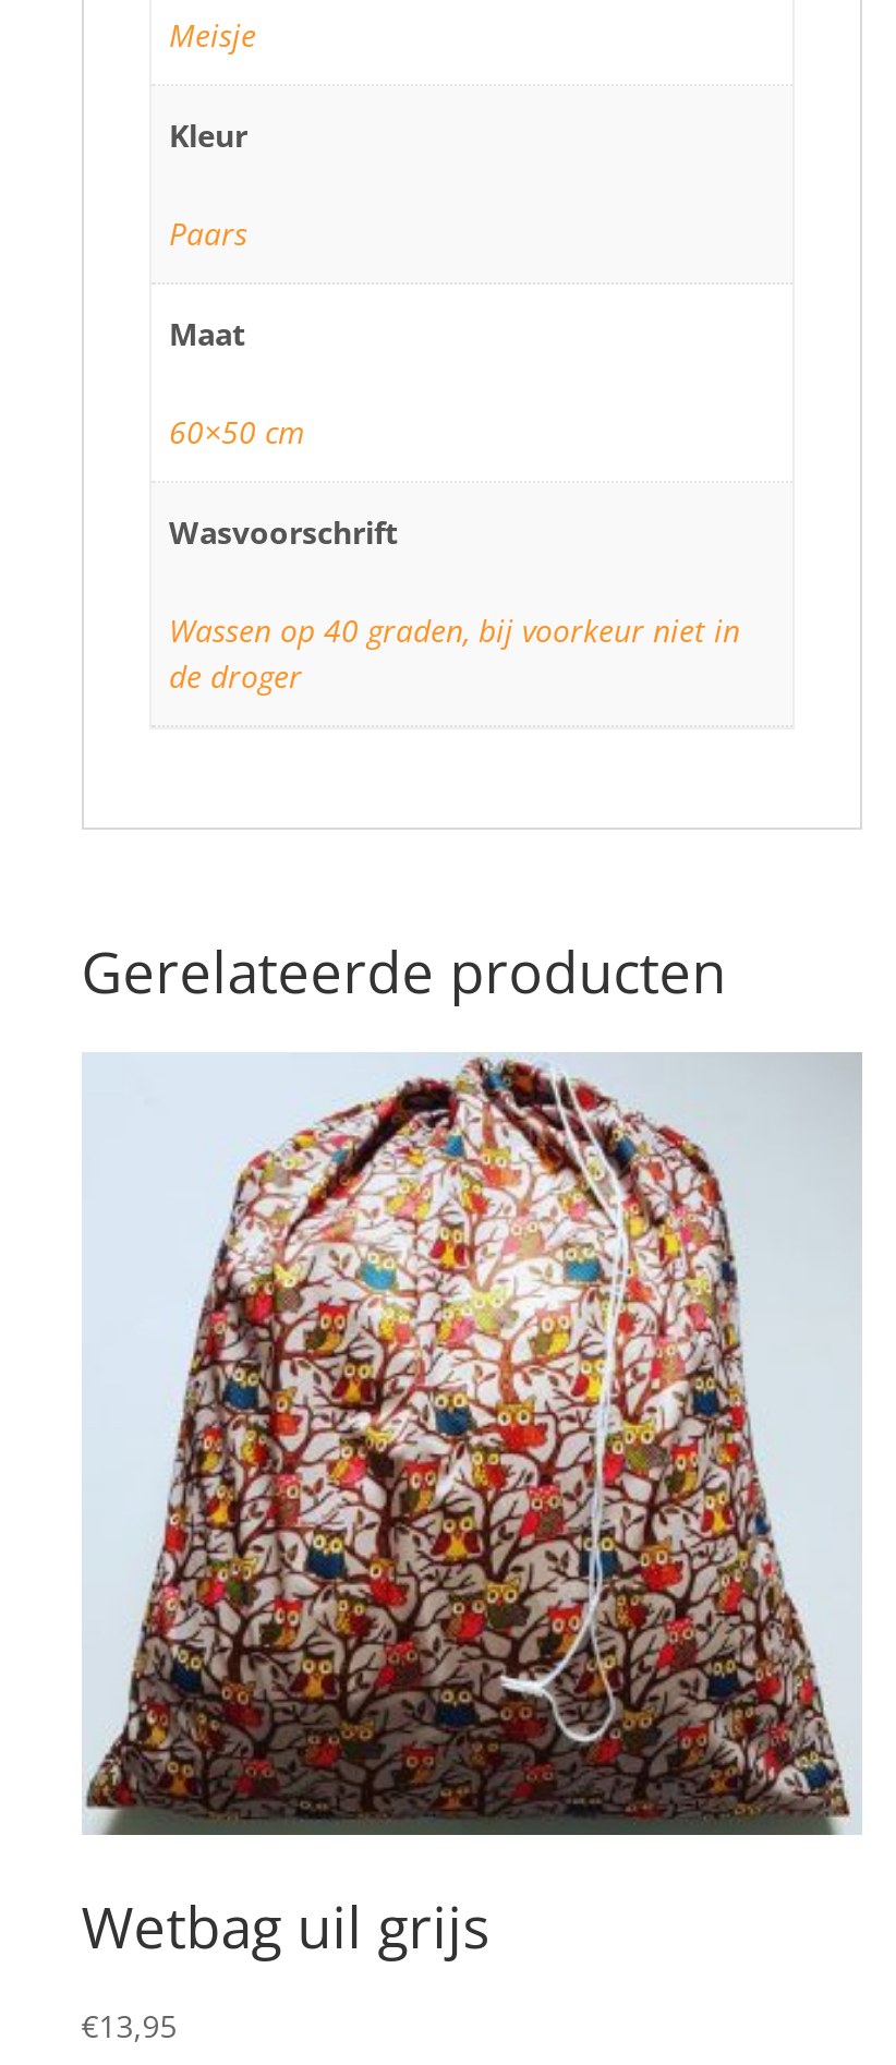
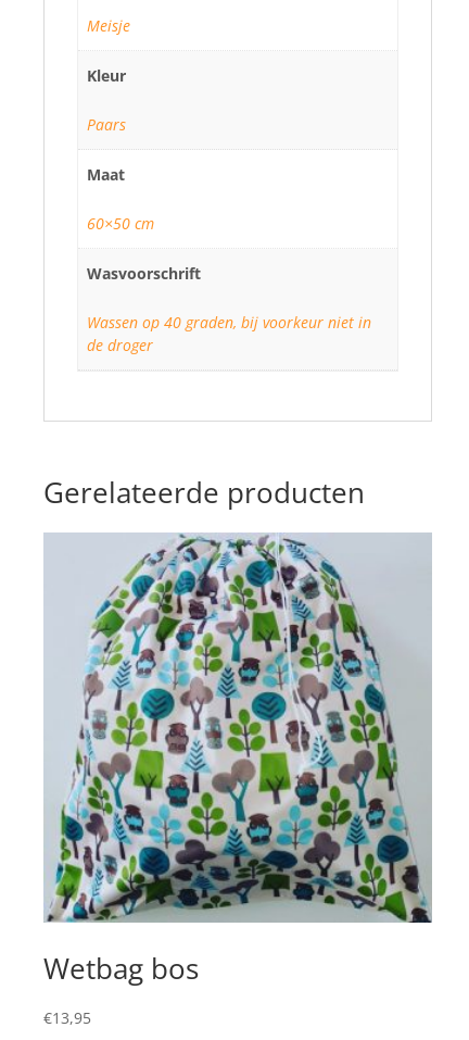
[81,1056,860,1965] [image] | Wetbag uil grijs -> [43,534,432,988] [image] | Wetbag bos

